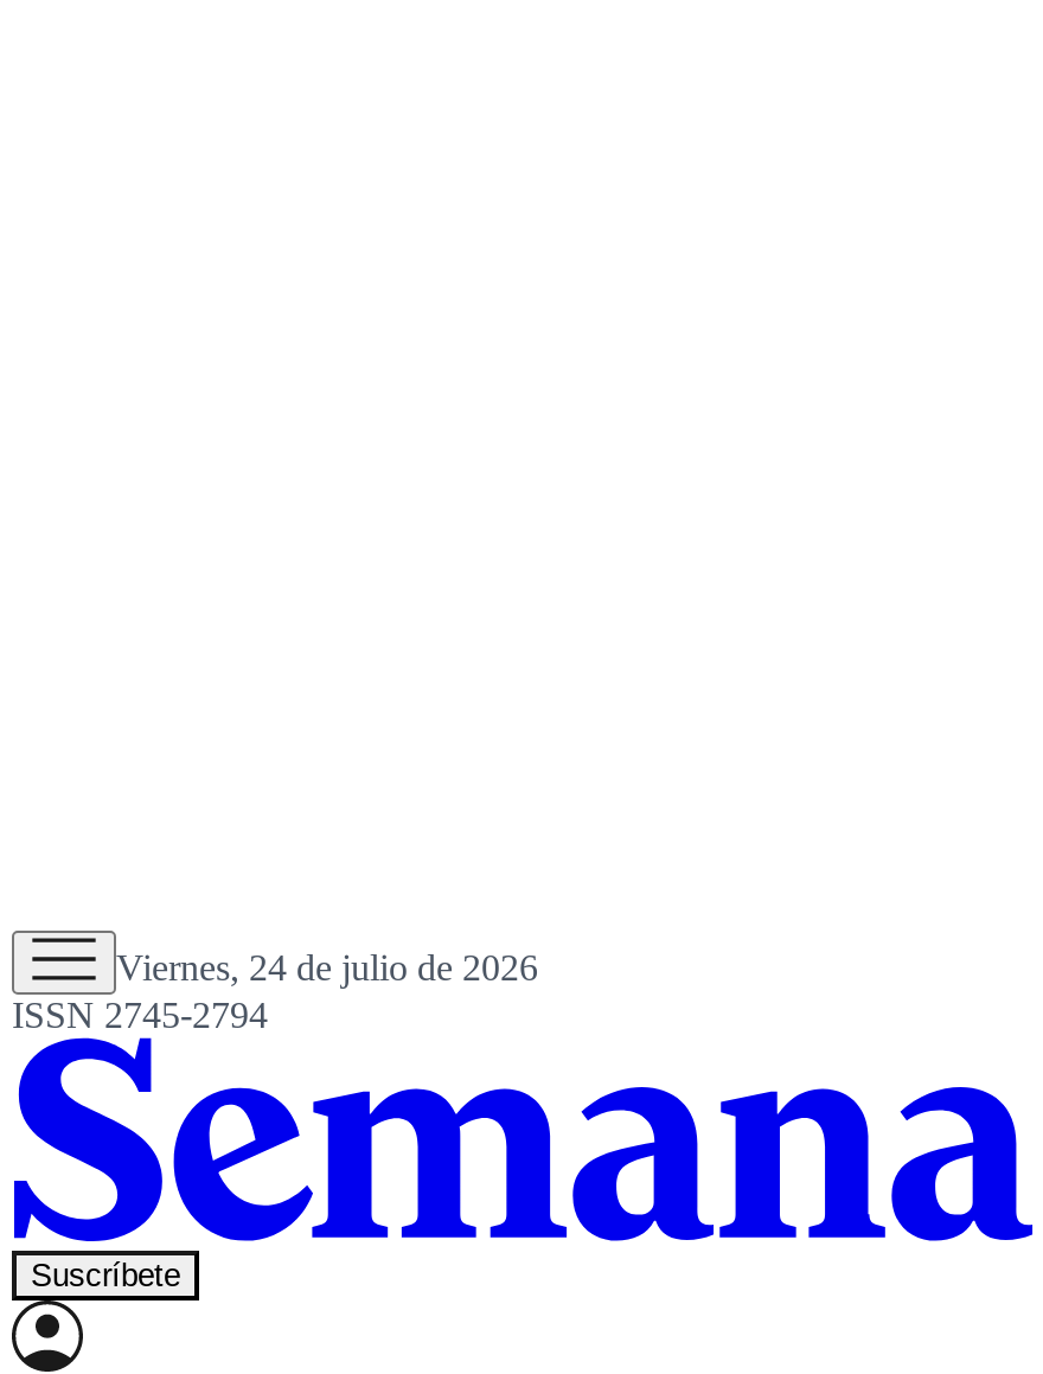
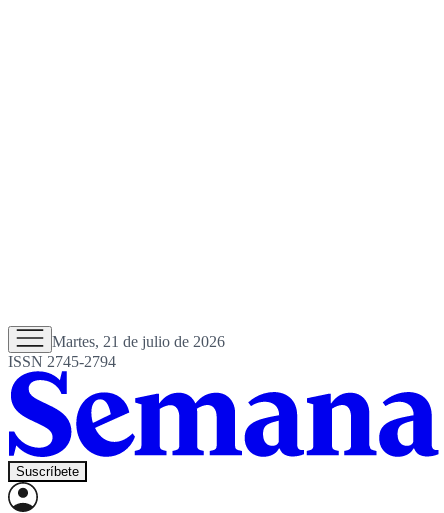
[116,947,538,988] Viernes, 24 de julio de 2026 -> [52,333,225,350] Martes, 21 de julio de 2026

